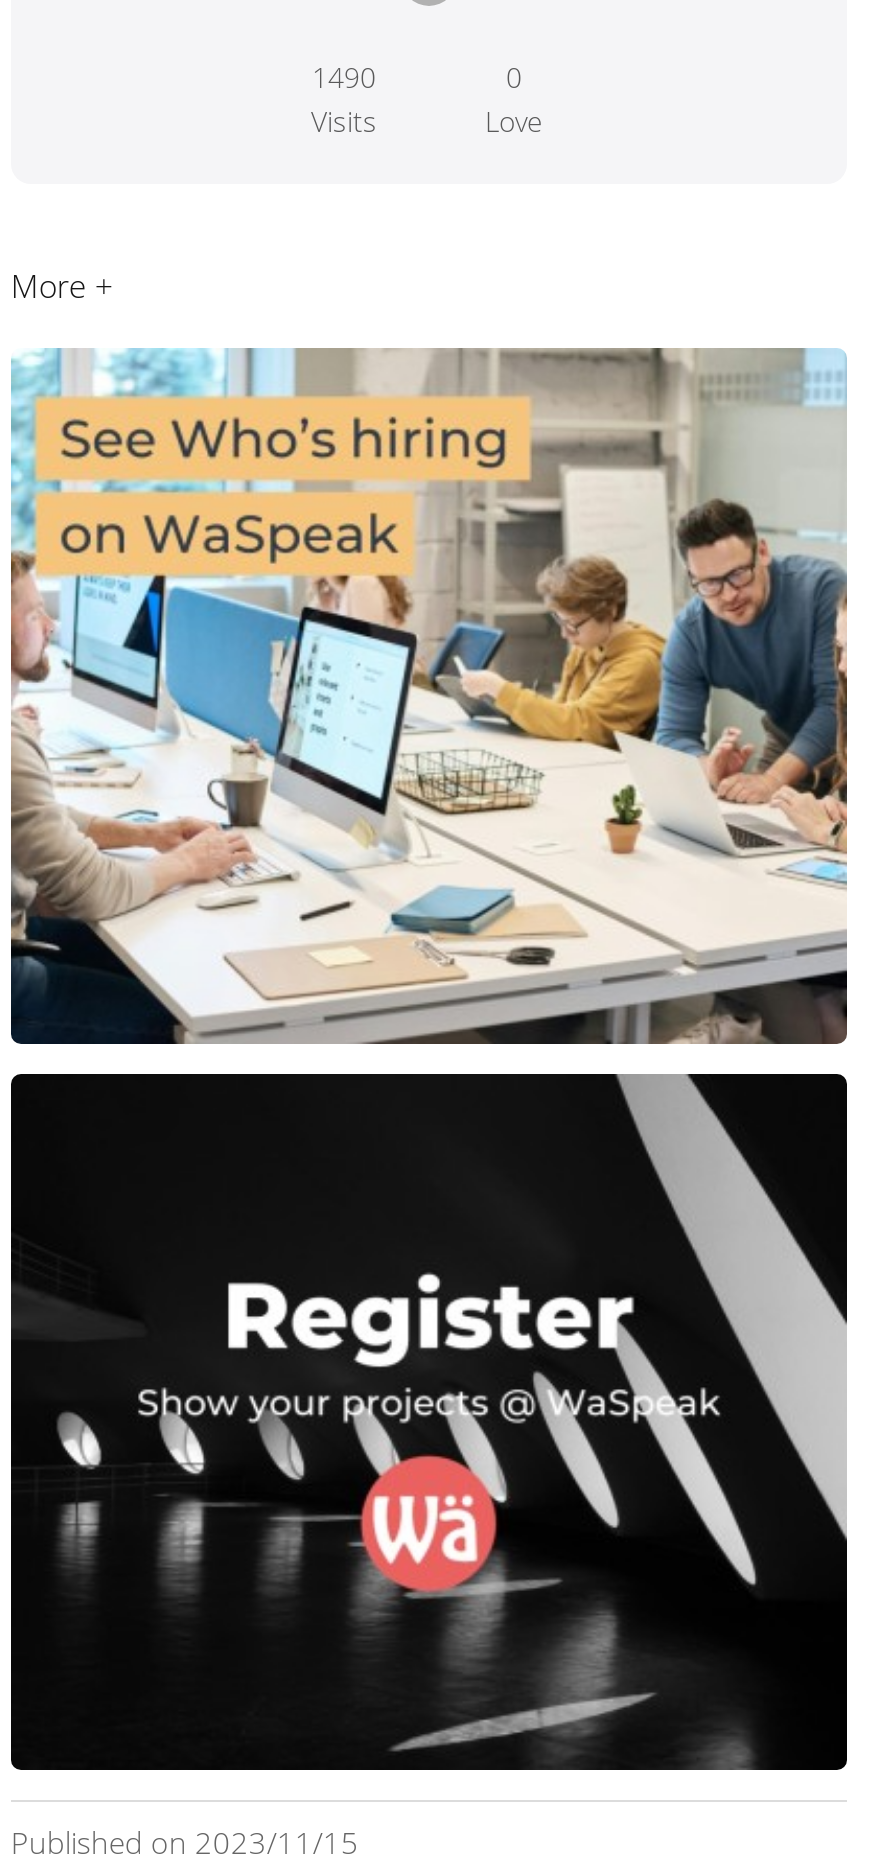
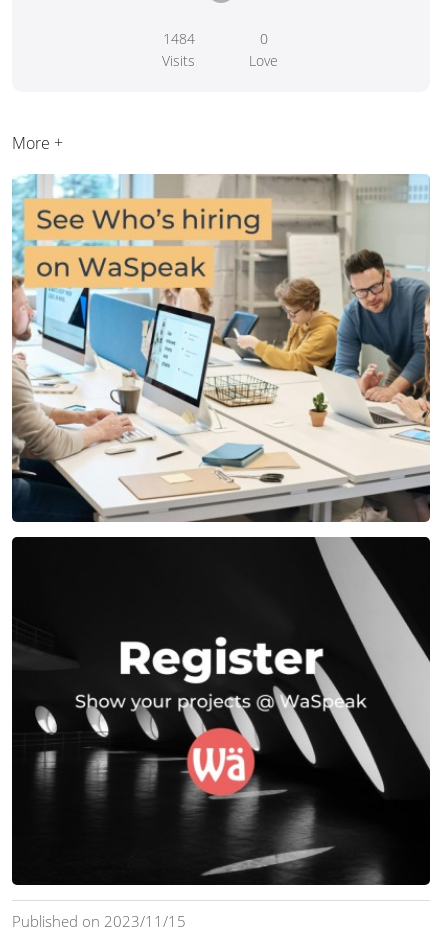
[312,58,376,96] 1490 -> [162,29,194,48] 1484

